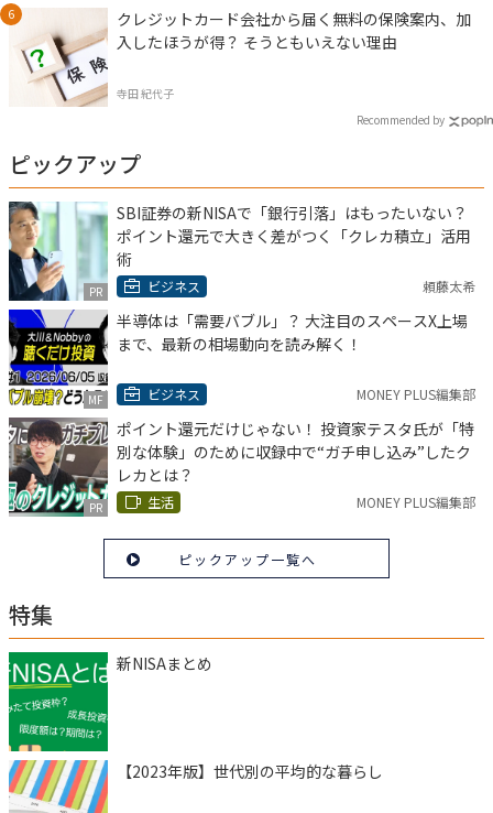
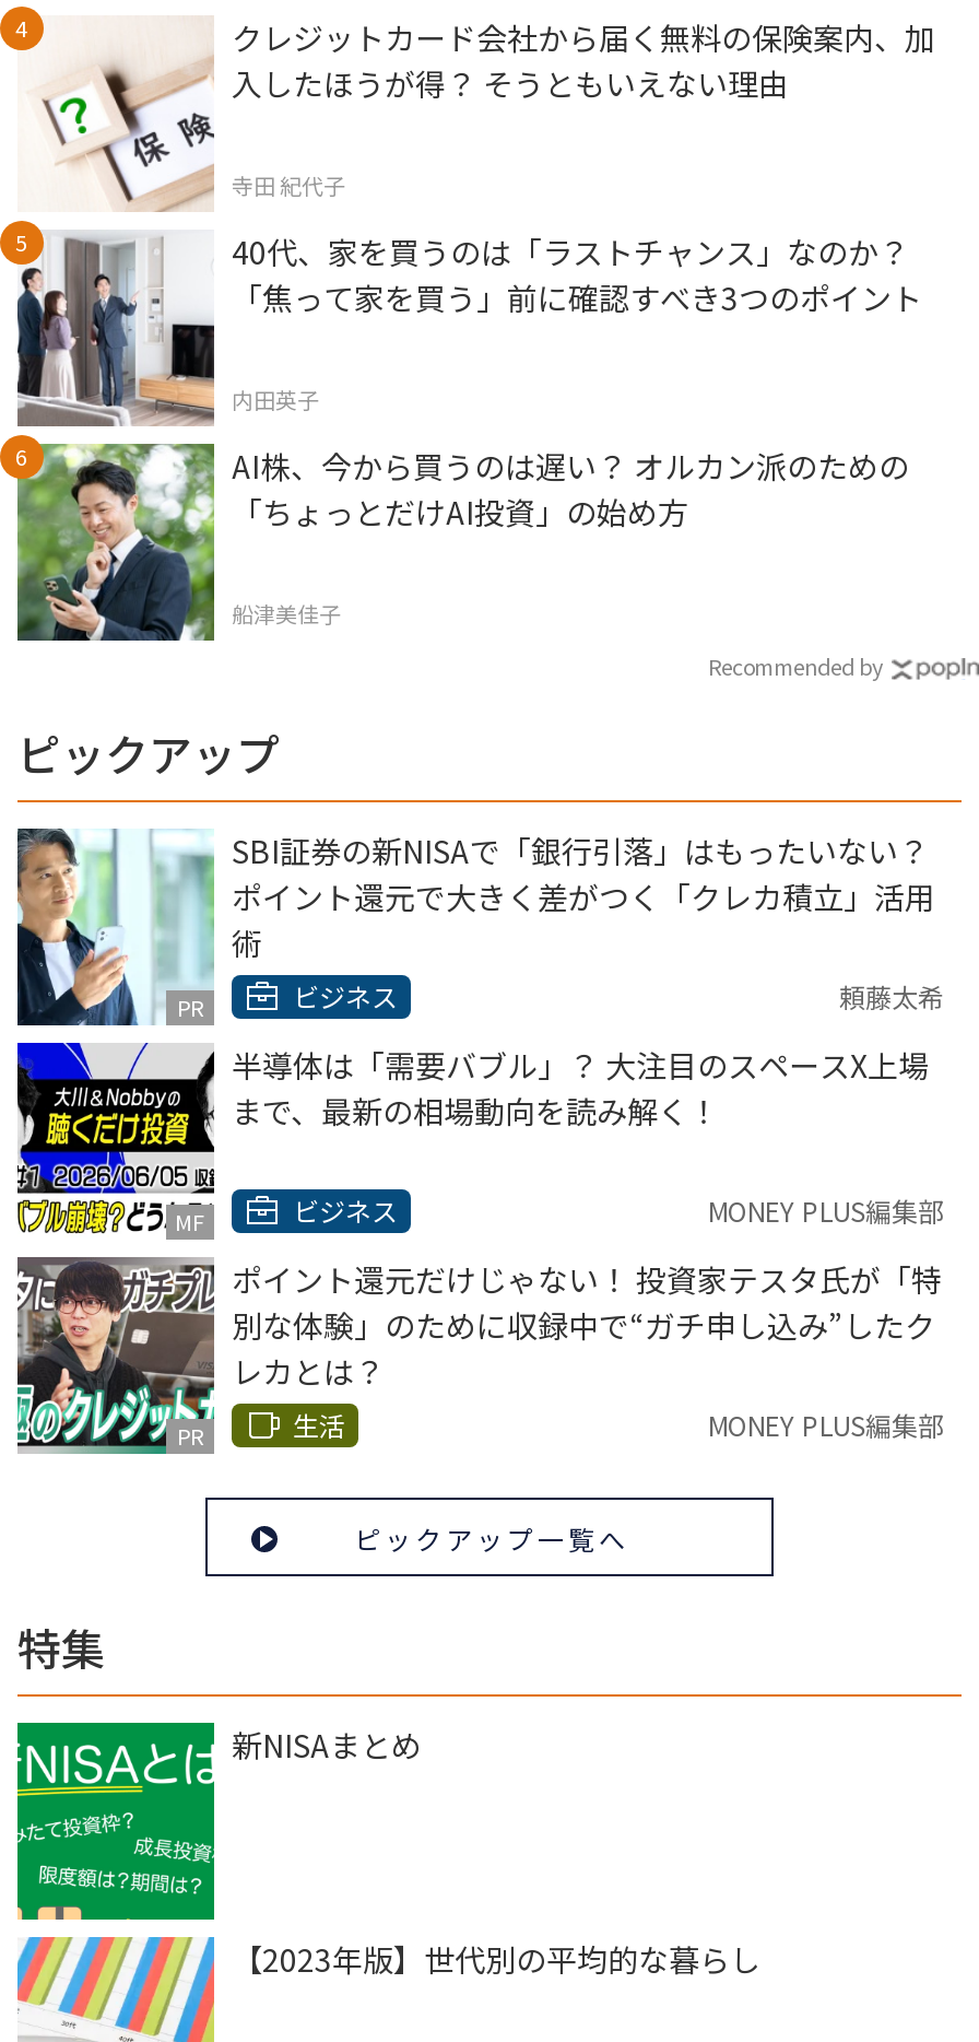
none -> [7,219,922,643] [image] | 40代、家を買うのは「ラストチャンス」なのか？ | 「焦って家を買う」前に確認すべき3つのポイント | 内田英子 | AI株、今から買うのは遅い？ オルカン派のための | 「ちょっとだけAI投資」の始め方 | 船津美佳子

